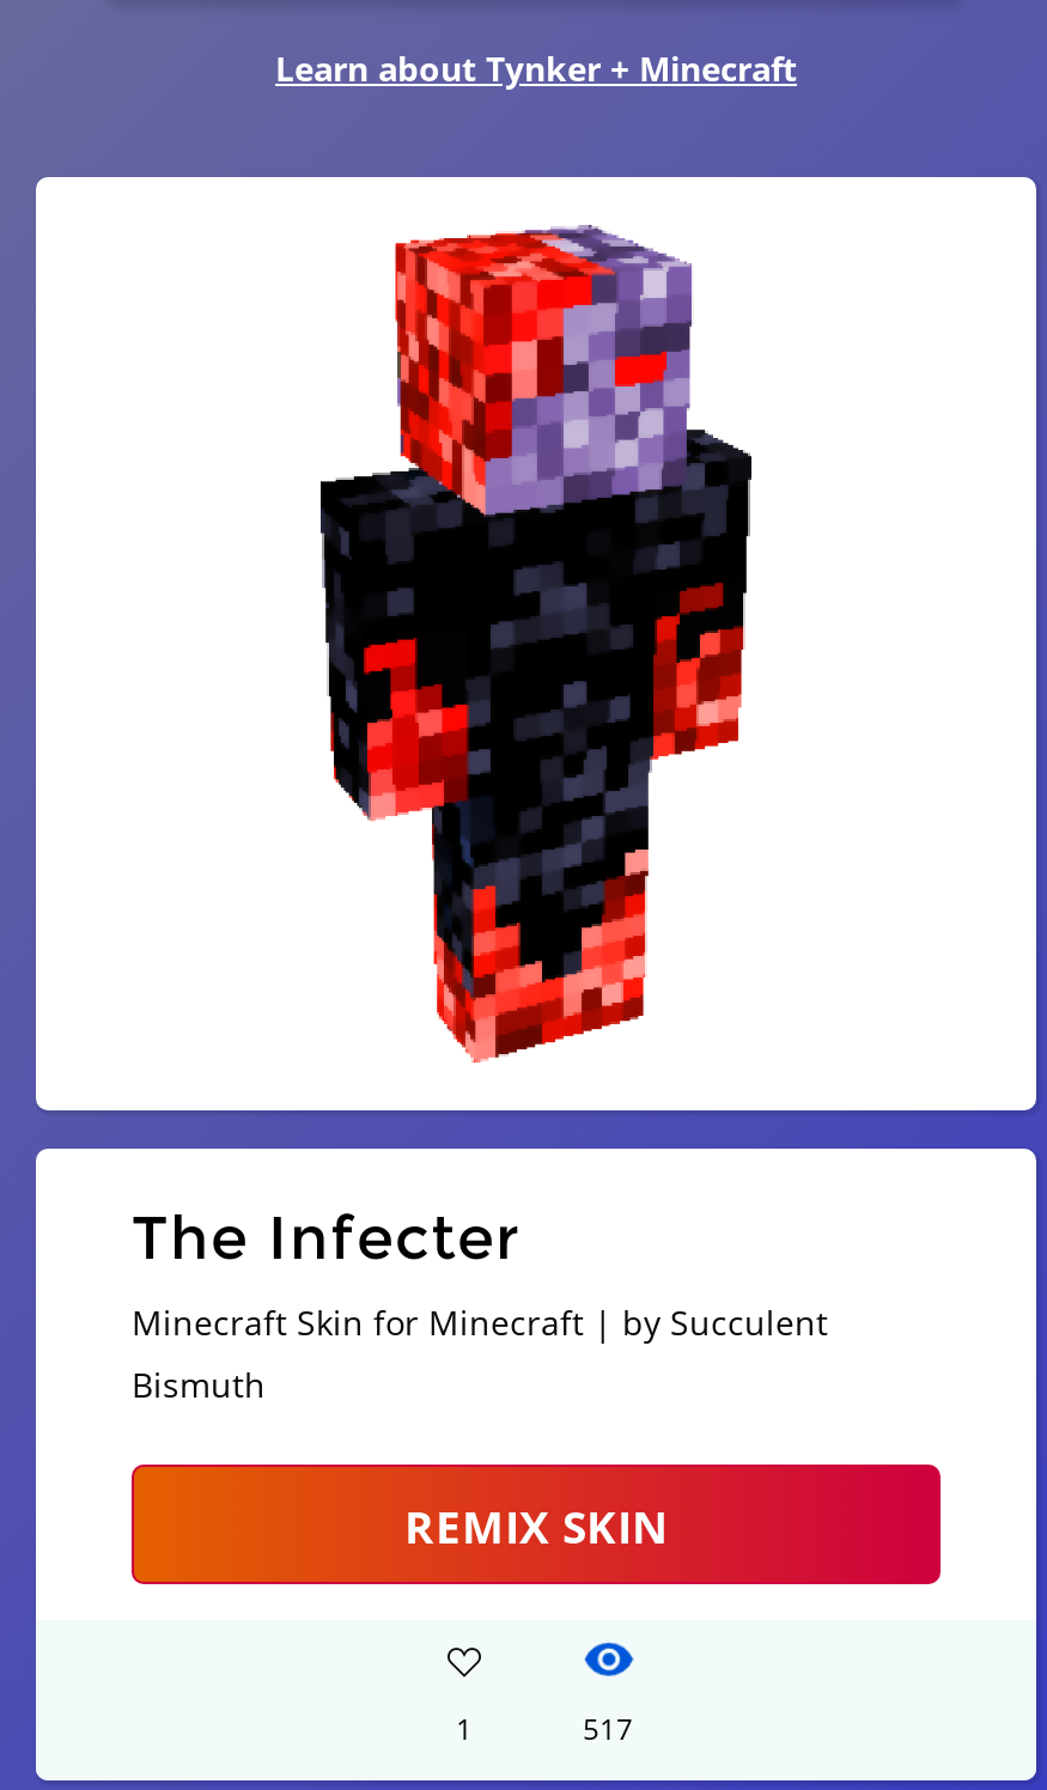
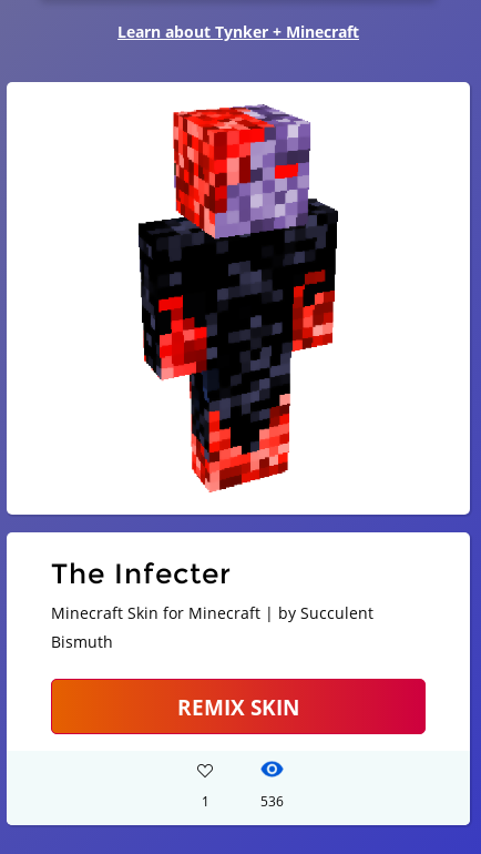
[583,1709,633,1750] 517 -> [260,792,283,811] 536

